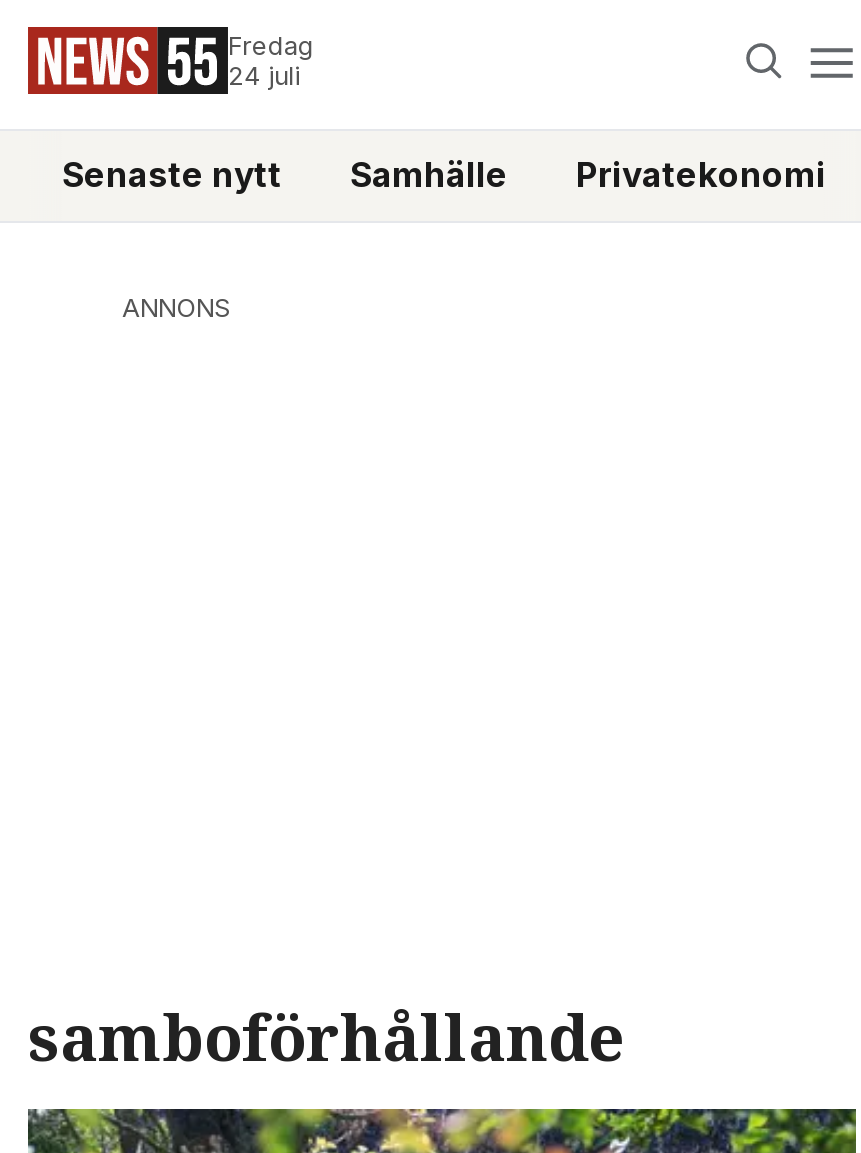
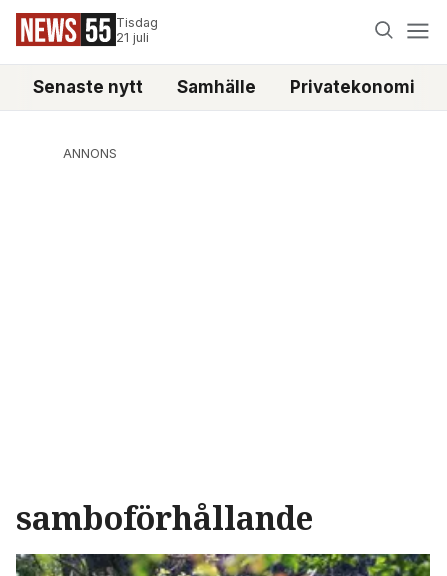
[228,31,314,91] Fredag | 24 juli -> [116,15,158,45] Tisdag | 21 juli

